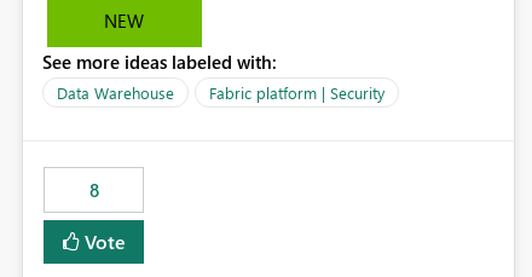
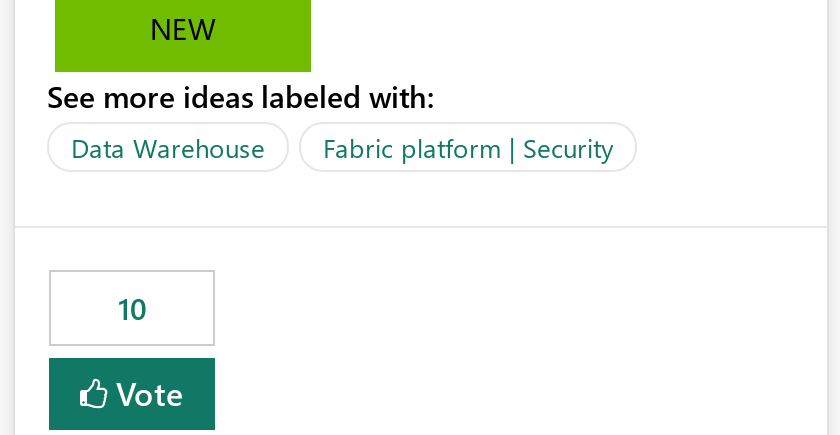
[89,178,99,202] 8 -> [118,289,146,329] 10

